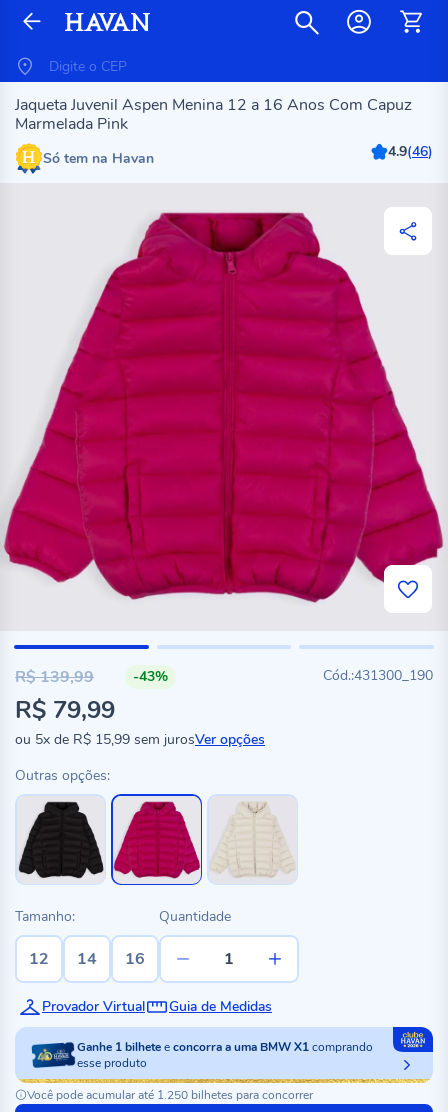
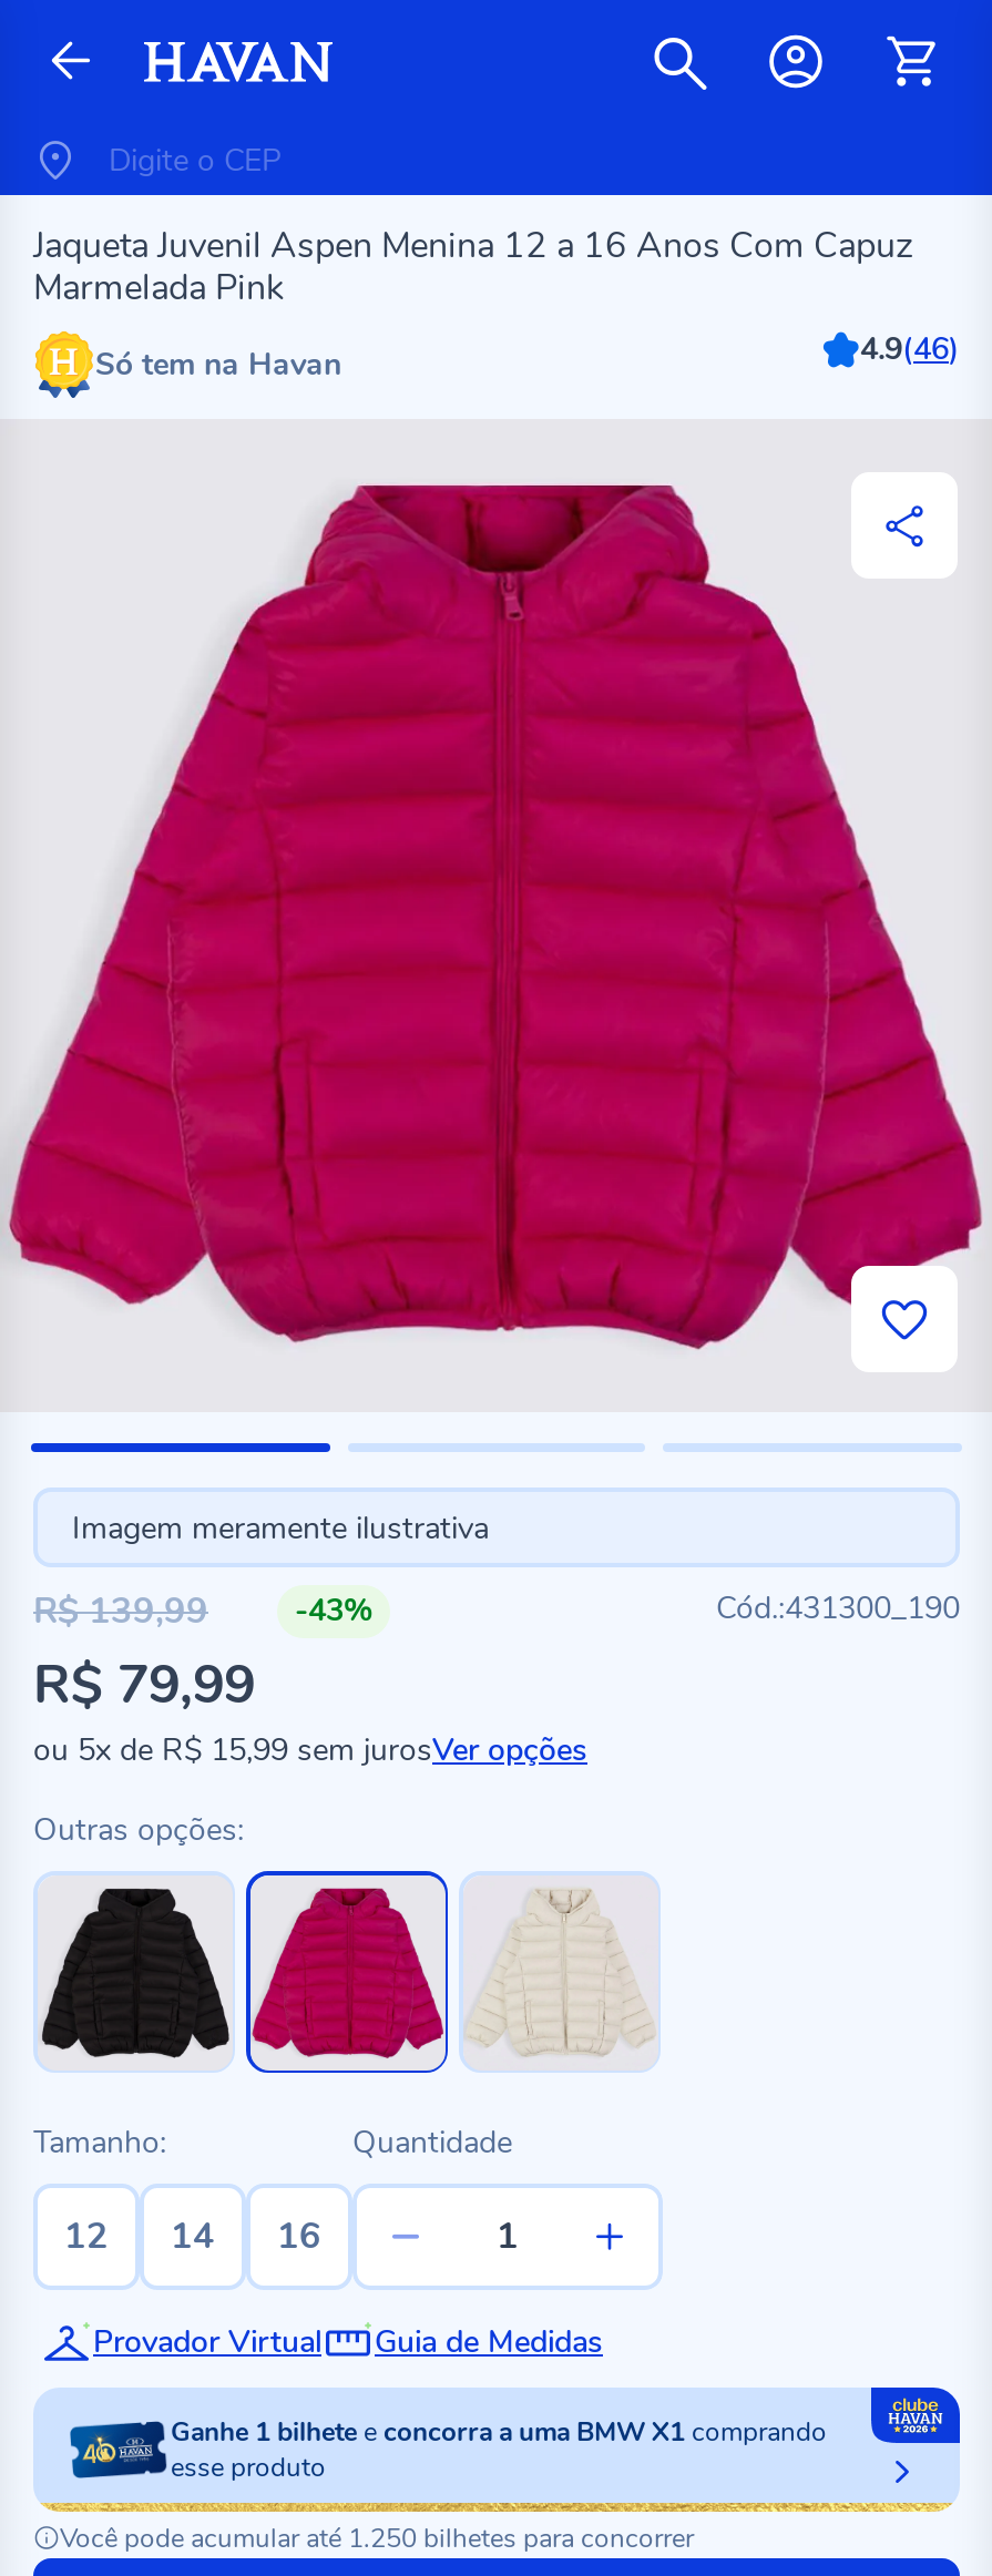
none -> [72,1506,489,1548] Imagem meramente ilustrativa

